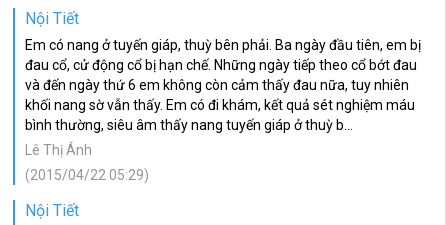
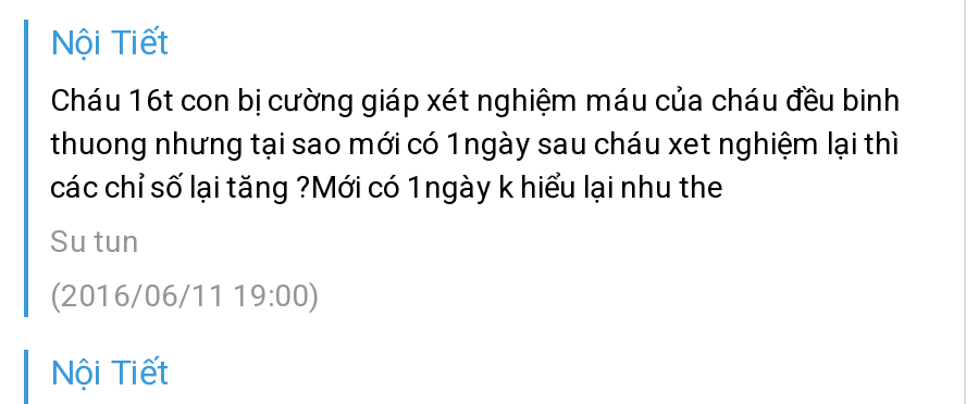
[25,37,421,133] Em có nang ở tuyến giáp, thuỳ bên phải. Ba ngày đầu tiên, em bị | đau cổ, cử động cổ bị hạn chế. Những ngày tiếp theo cổ bớt đau | và đến ngày thứ 6 em không còn cảm thấy đau nữa, tuy nhiên | khối nang sờ vẫn thấy. Em có đi khám, kết quả sét nghiệm máu | bình thường, siêu âm thấy nang tuyến giáp ở thuỳ b... -> [50,83,901,204] Cháu 16t con bị cường giáp xét nghiệm máu của cháu đều binh | thuong nhưng tại sao mới có 1ngày sau cháu xet nghiệm lại thì | các chỉ số lại tăng ?Mới có 1ngày k hiểu lại nhu the
[25,142,92,158] Lê Thị Ánh -> [50,224,139,258] Su tun
[25,167,149,183] (2015/04/22 05:29) -> [50,278,320,313] (2016/06/11 19:00)

